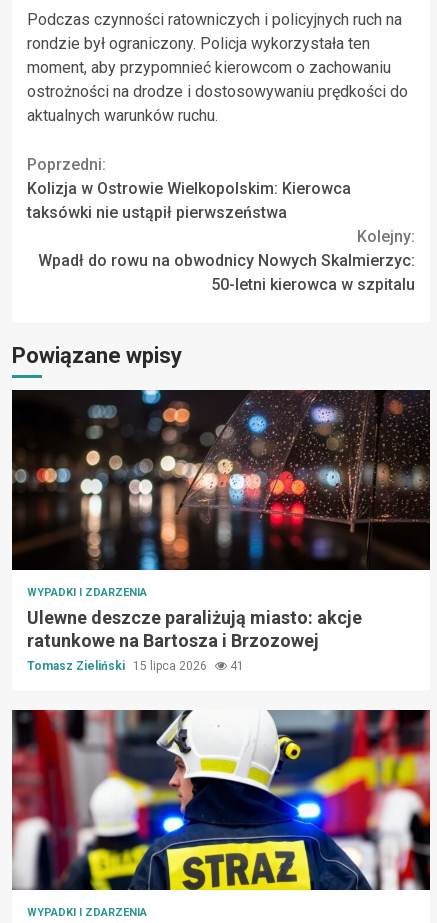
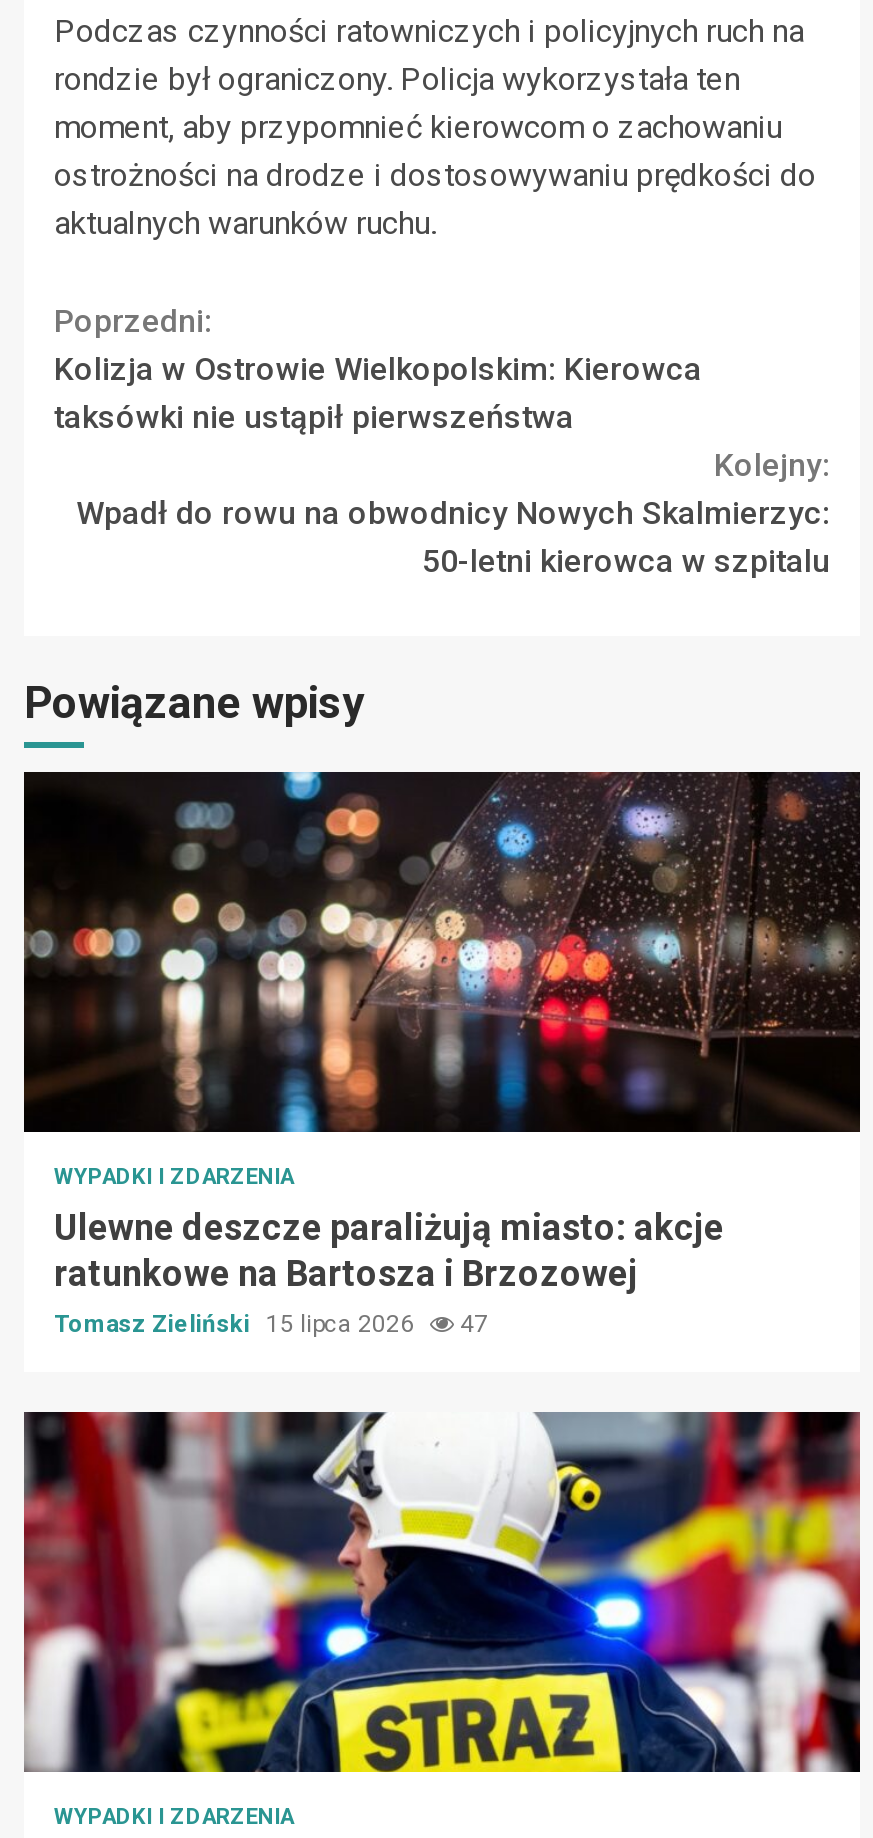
[27,659,244,673] Tomasz Zieliński 15 lipca 2026 41 -> [54,1310,488,1338] Tomasz Zieliński 15 lipca 2026 47

